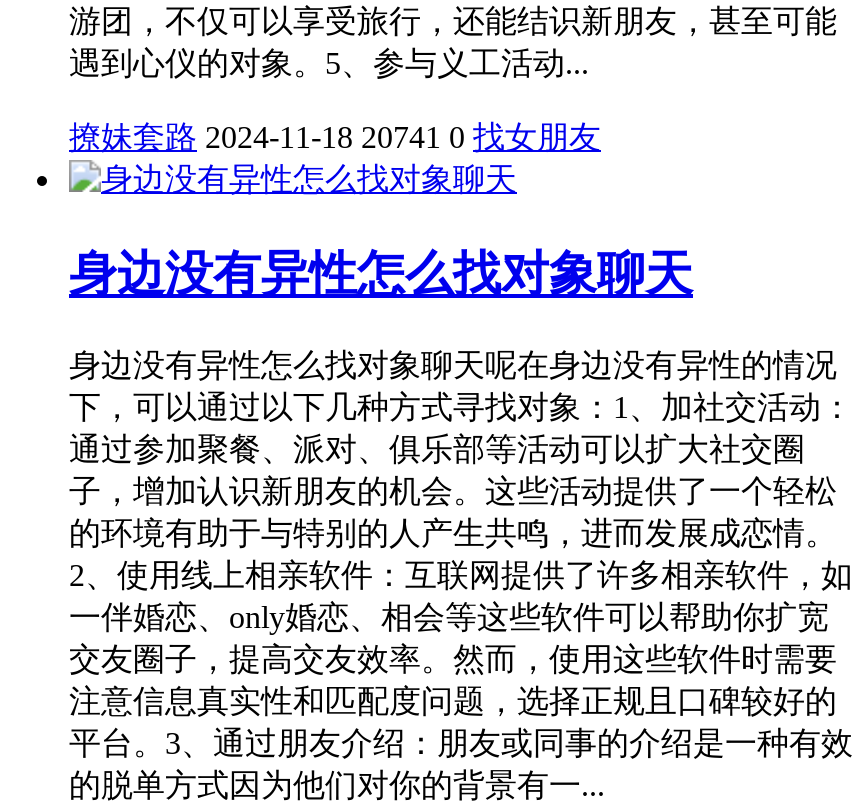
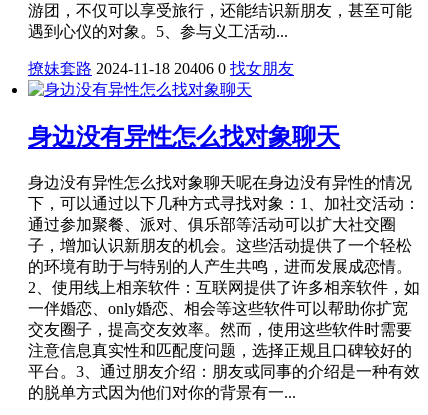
[69,120,601,154] 撩妹套路 2024-11-18 20741 0 找女朋友 -> [28,60,294,77] 撩妹套路 2024-11-18 20406 0 找女朋友

